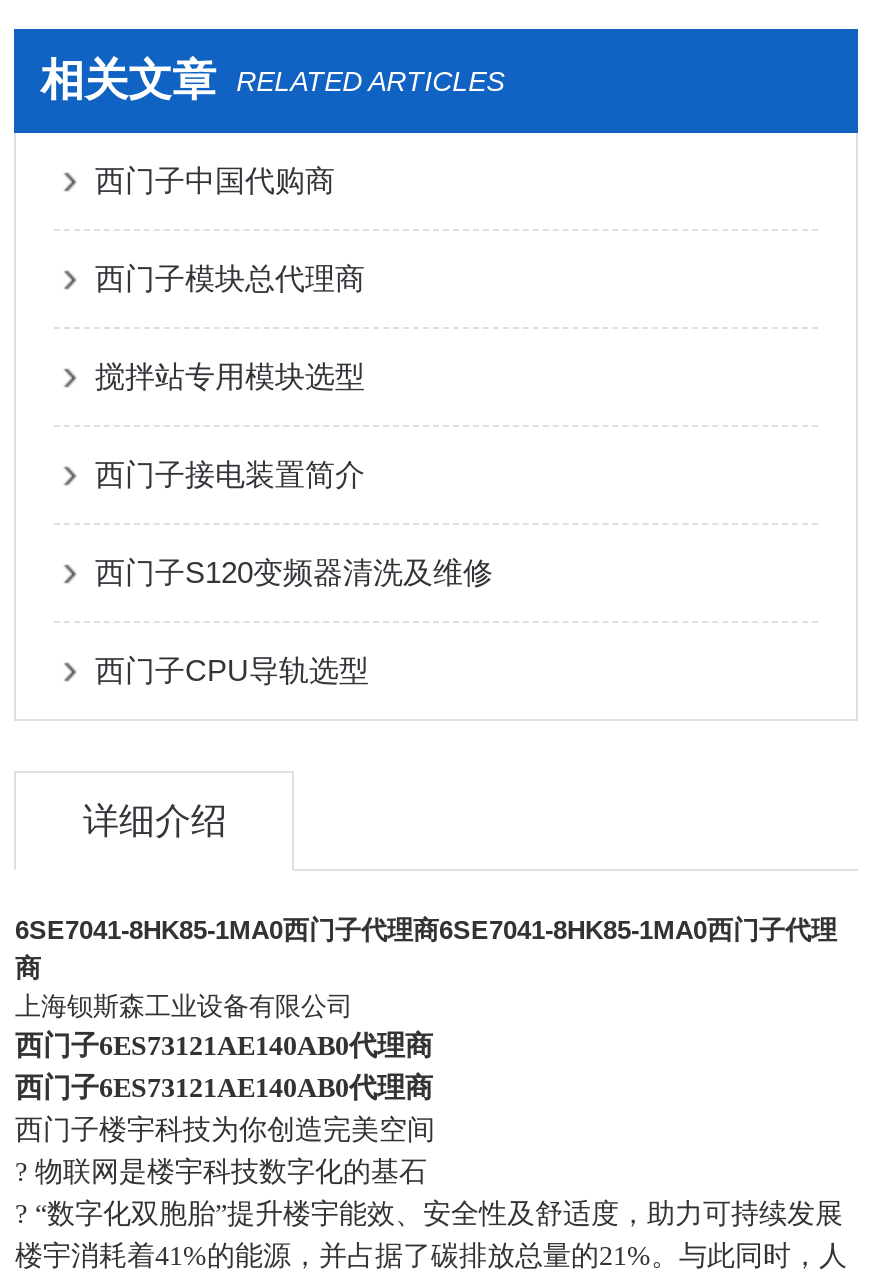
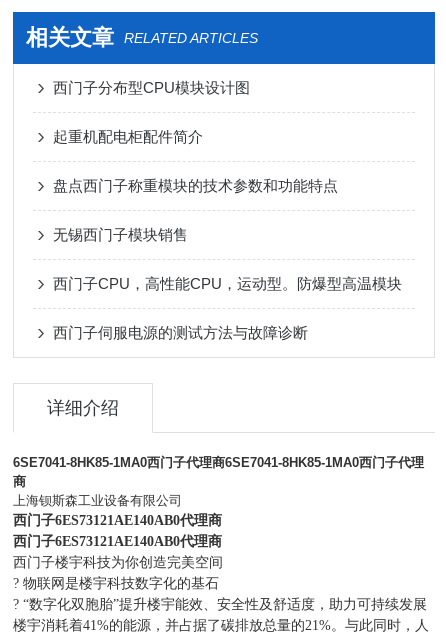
[95,163,335,197] 西门子中国代购商 -> [53,79,250,96] 西门子分布型CPU模块设计图
[95,261,365,295] 西门子模块总代理商 -> [53,128,203,145] 起重机配电柜配件简介
[95,359,365,393] 搅拌站专用模块选型 -> [53,177,338,194] 盘点西门子称重模块的技术参数和功能特点
[95,457,365,491] 西门子接电装置简介 -> [53,226,188,243] 无锡西门子模块销售
[95,555,493,589] 西门子S120变频器清洗及维修 -> [53,275,402,292] 西门子CPU，高性能CPU，运动型。防爆型高温模块
[95,653,369,687] 西门子CPU导轨选型 -> [53,324,308,341] 西门子伺服电源的测试方法与故障诊断

